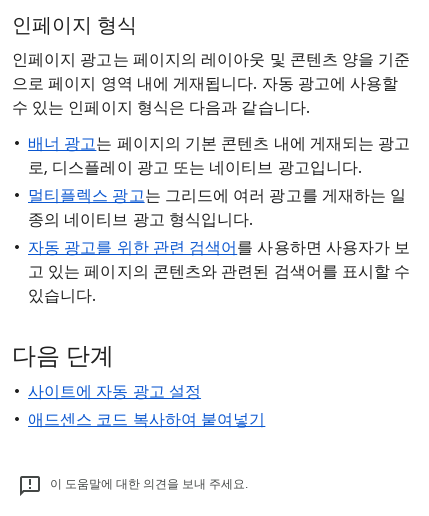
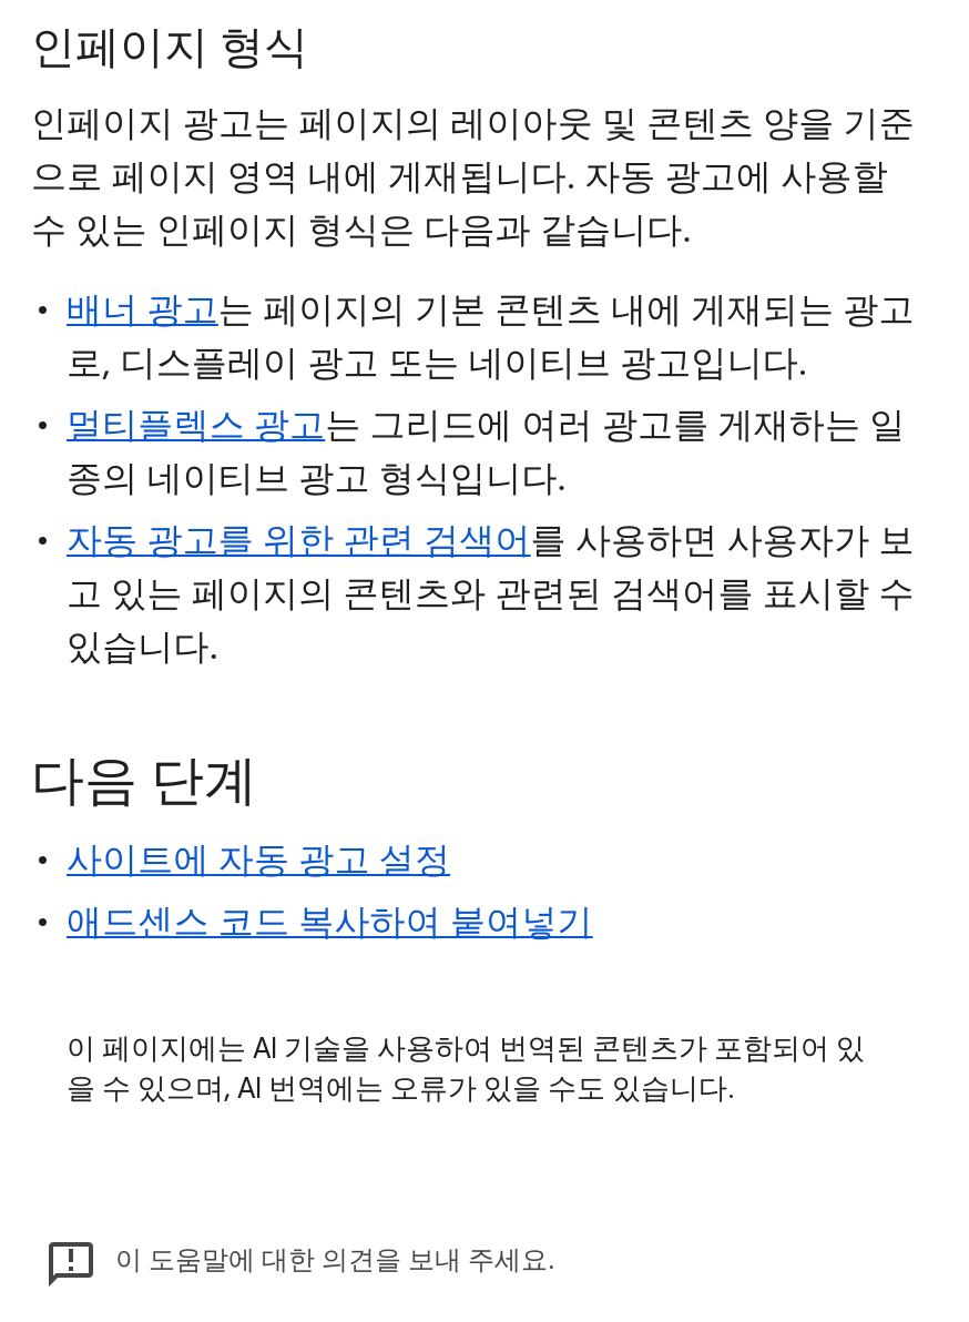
none -> [67,1029,865,1107] 이 페이지에는 AI 기술을 사용하여 번역된 콘텐츠가 포함되어 있 | 을 수 있으며, AI 번역에는 오류가 있을 수도 있습니다.

